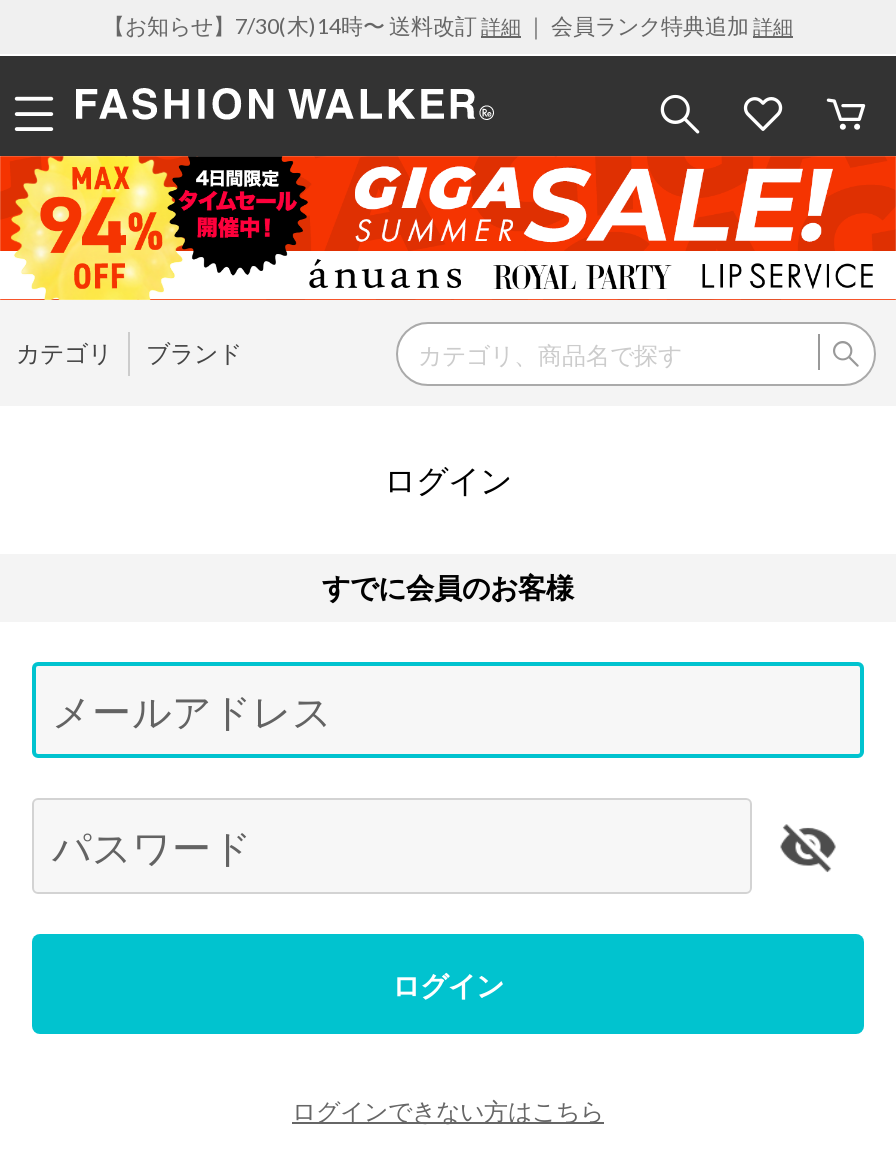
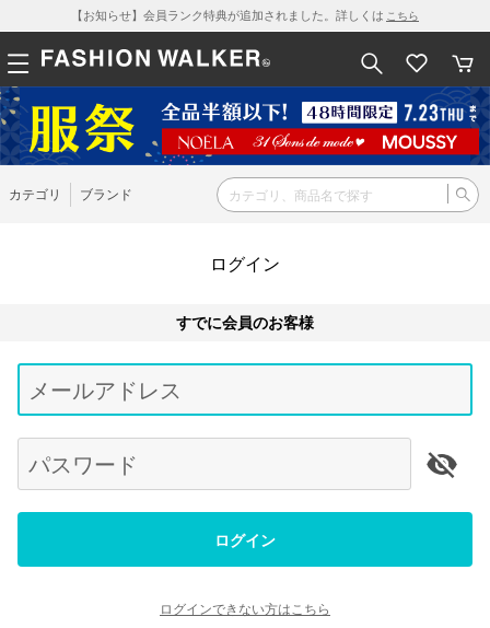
[103,12,793,38] 【お知らせ】7/30(木)14時〜 送料改訂詳細｜ 会員ランク特典追加詳細 -> [71,8,419,22] 【お知らせ】会員ランク特典が追加されました。詳しくはこちら
[6,154,890,302] [image] -> [3,86,487,166] [image]

